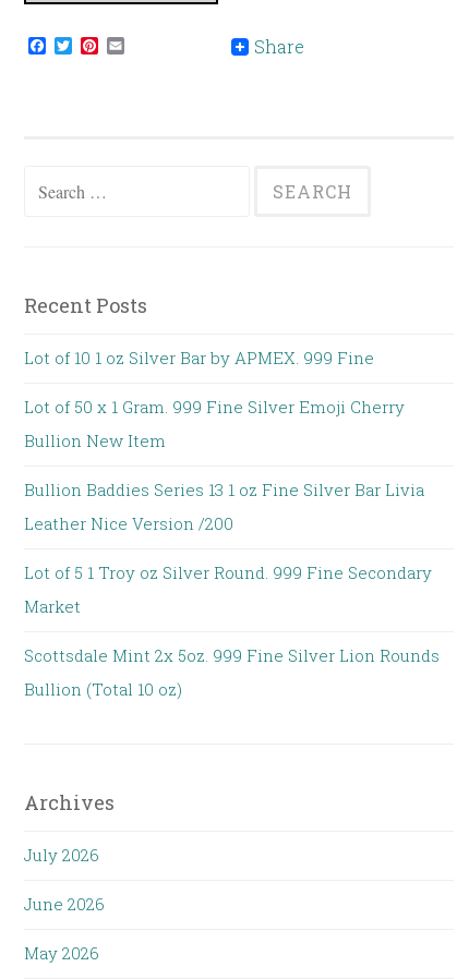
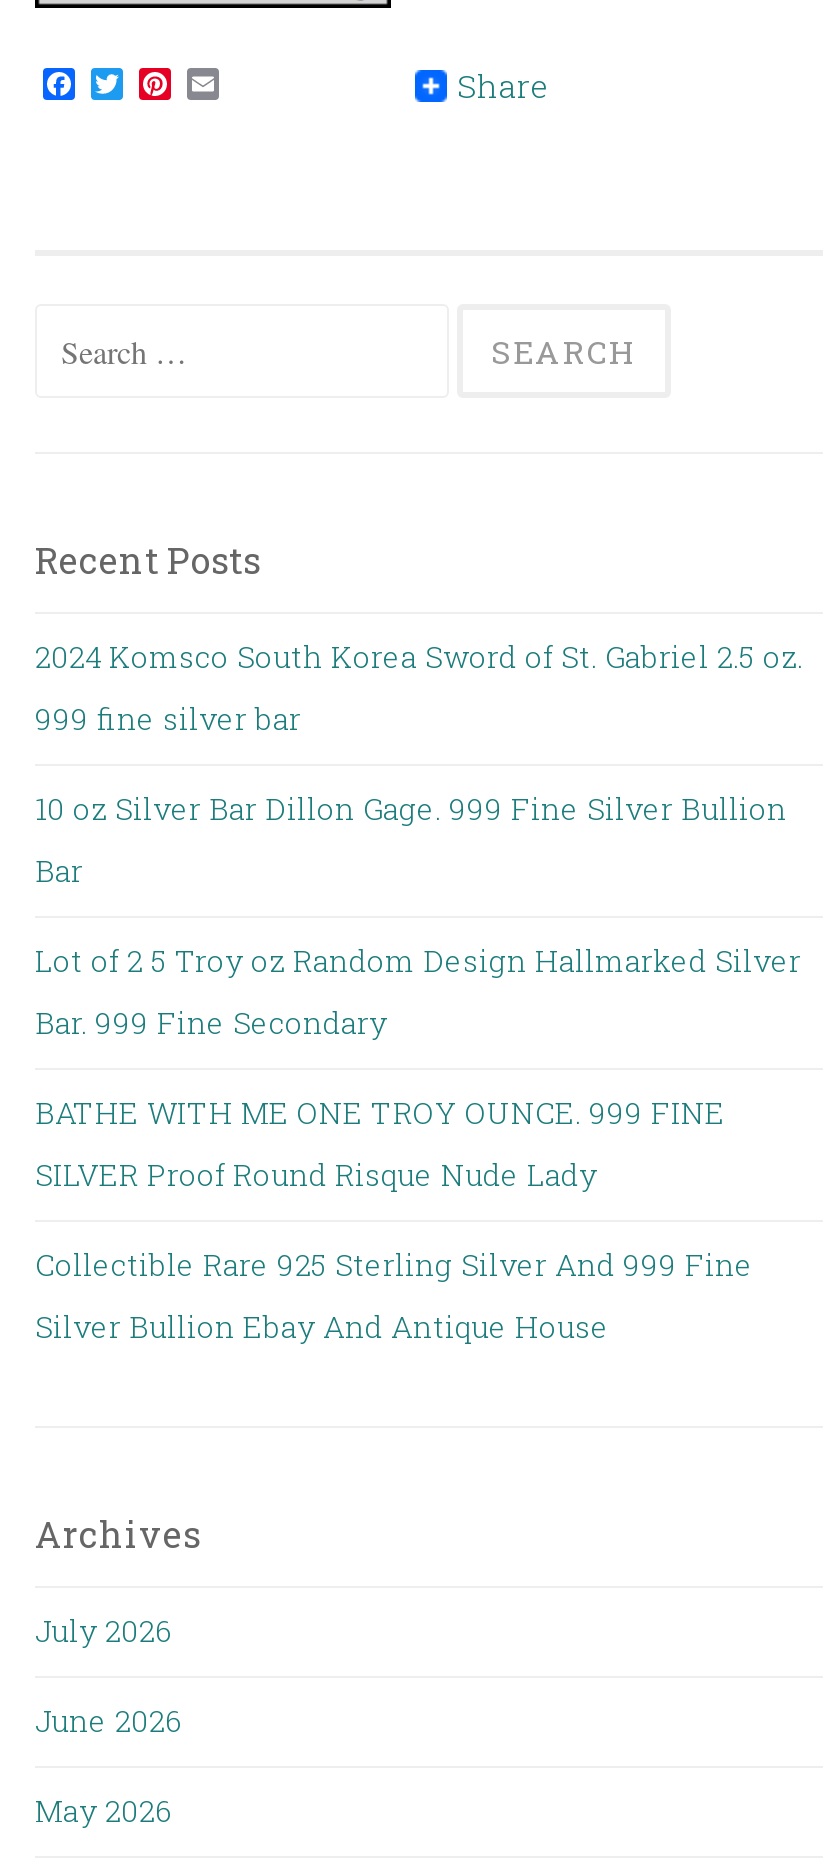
[24,347,440,700] Lot of 10 1 oz Silver Bar by APMEX. 999 Fine | Lot of 50 x 1 Gram. 999 Fine Silver Emoji Cherry | Bullion New Item | Bullion Baddies Series 13 1 oz Fine Silver Bar Livia | Leather Nice Version /200 | Lot of 5 1 Troy oz Silver Round. 999 Fine Secondary | Market | Scottsdale Mint 2x 5oz. 999 Fine Silver Lion Rounds | Bullion (Total 10 oz) -> [35,636,803,1346] 2024 Komsco South Korea Sword of St. Gabriel 2.5 oz. | 999 fine silver bar | 10 oz Silver Bar Dillon Gage. 999 Fine Silver Bullion | Bar | Lot of 2 5 Troy oz Random Design Hallmarked Silver | Bar. 999 Fine Secondary | BATHE WITH ME ONE TROY OUNCE. 999 FINE | SILVER Proof Round Risque Nude Lady | Collectible Rare 925 Sterling Silver And 999 Fine | Silver Bullion Ebay And Antique House

